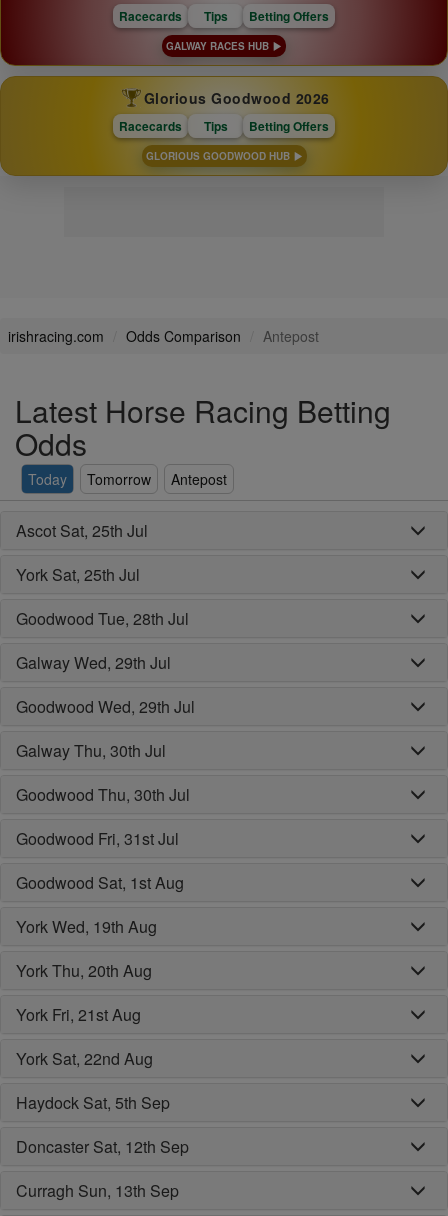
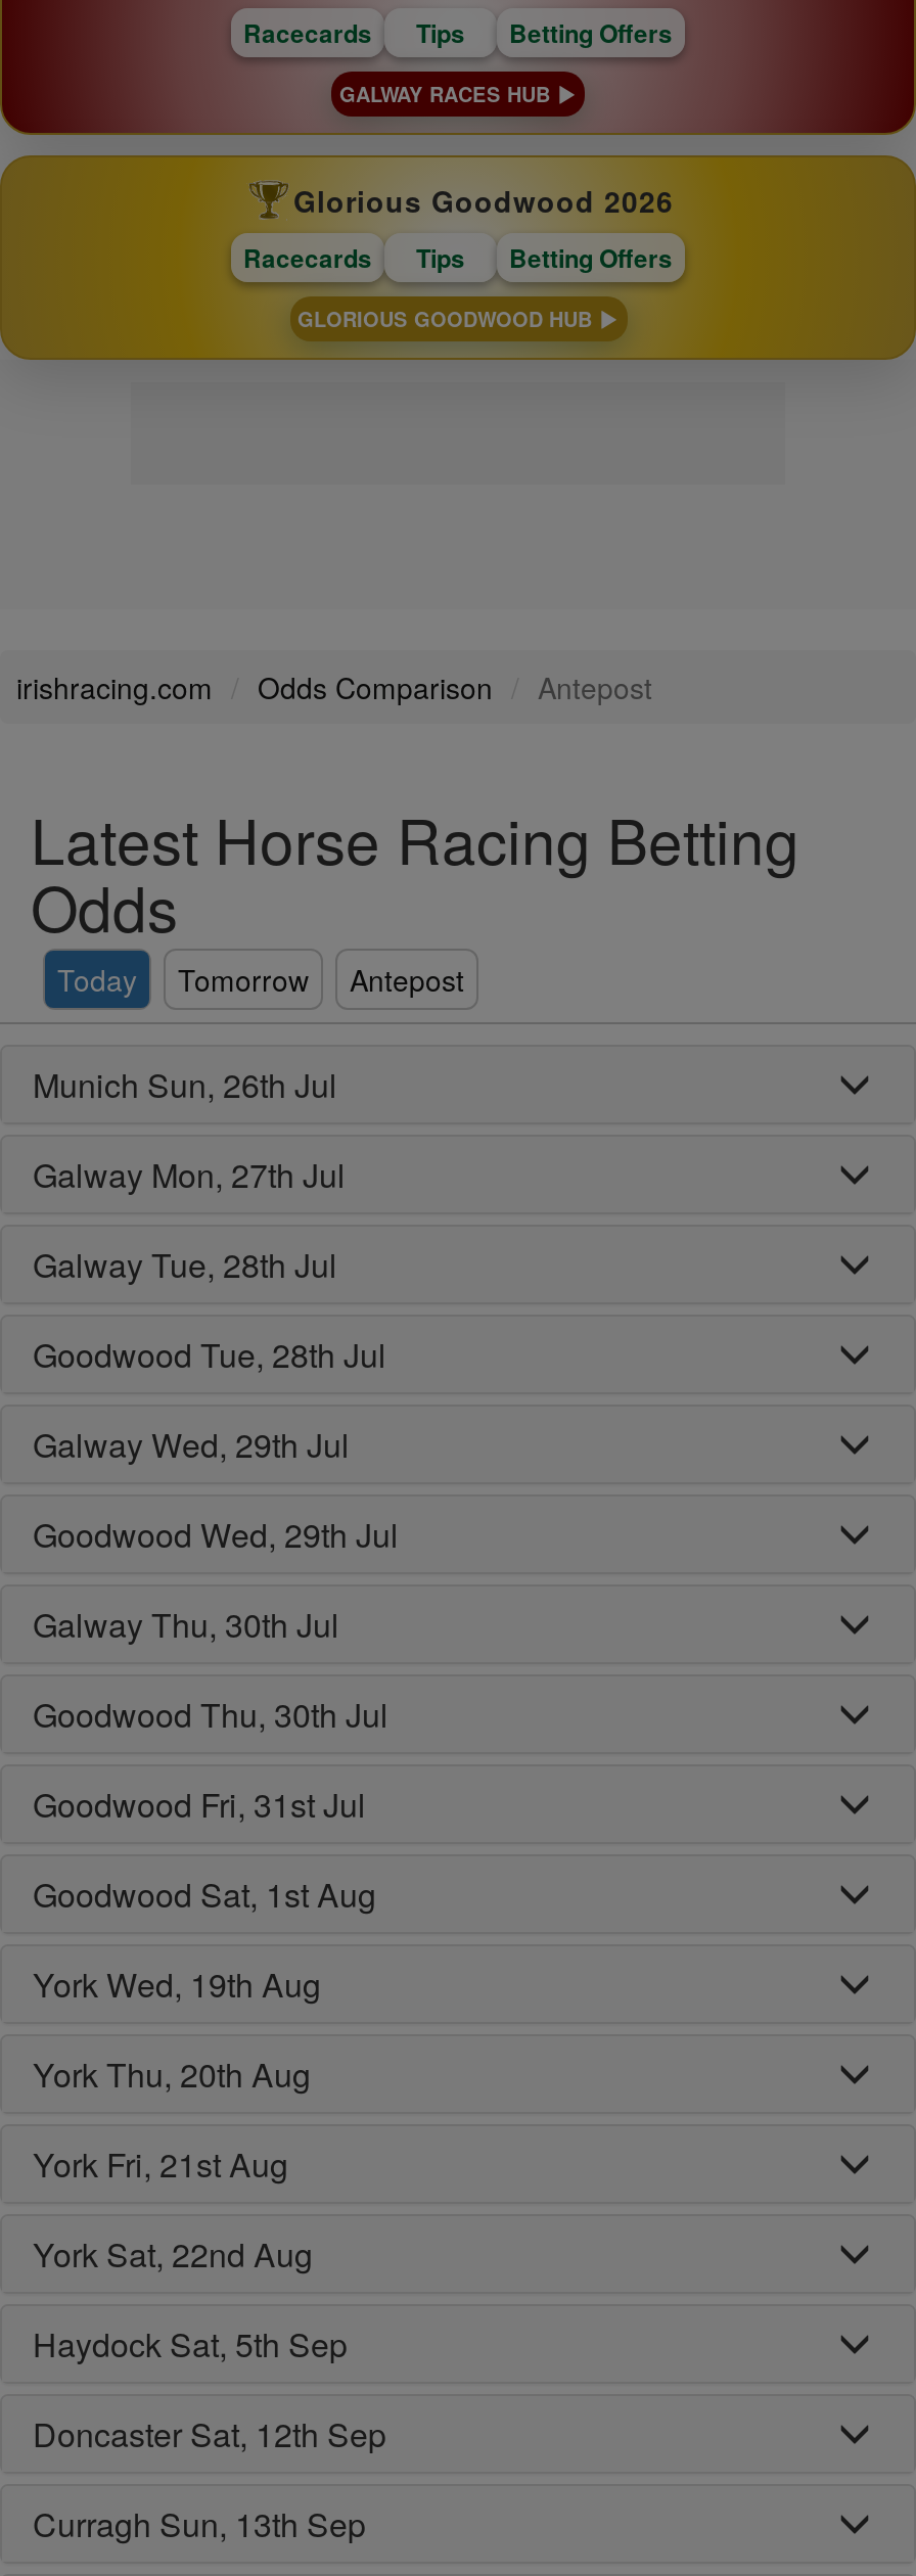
[16,519,148,586] Ascot Sat, 25th Jul | York Sat, 25th Jul -> [33,1061,346,1288] Munich Sun, 26th Jul | Galway Mon, 27th Jul | Galway Tue, 28th Jul

